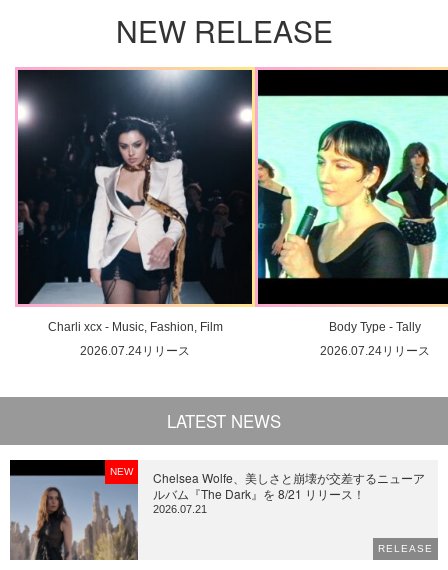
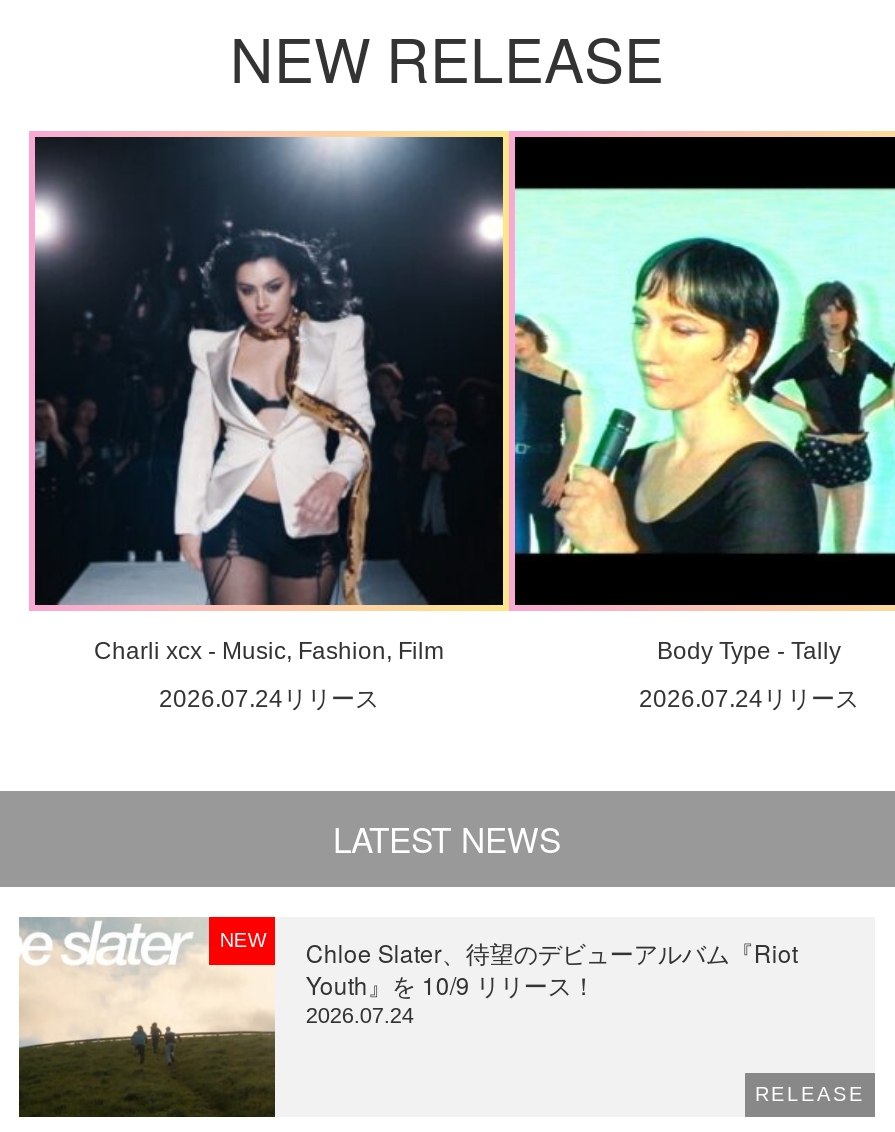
[9,459,425,561] [image] | Chelsea Wolfe、美しさと崩壊が交差するニューア | ルバム『The Dark』を 8/21 リリース！ | 2026.07.21 -> [17,917,798,1119] [image] | Chloe Slater、待望のデビューアルバム『Riot | Youth』を 10/9 リリース！ | 2026.07.24

